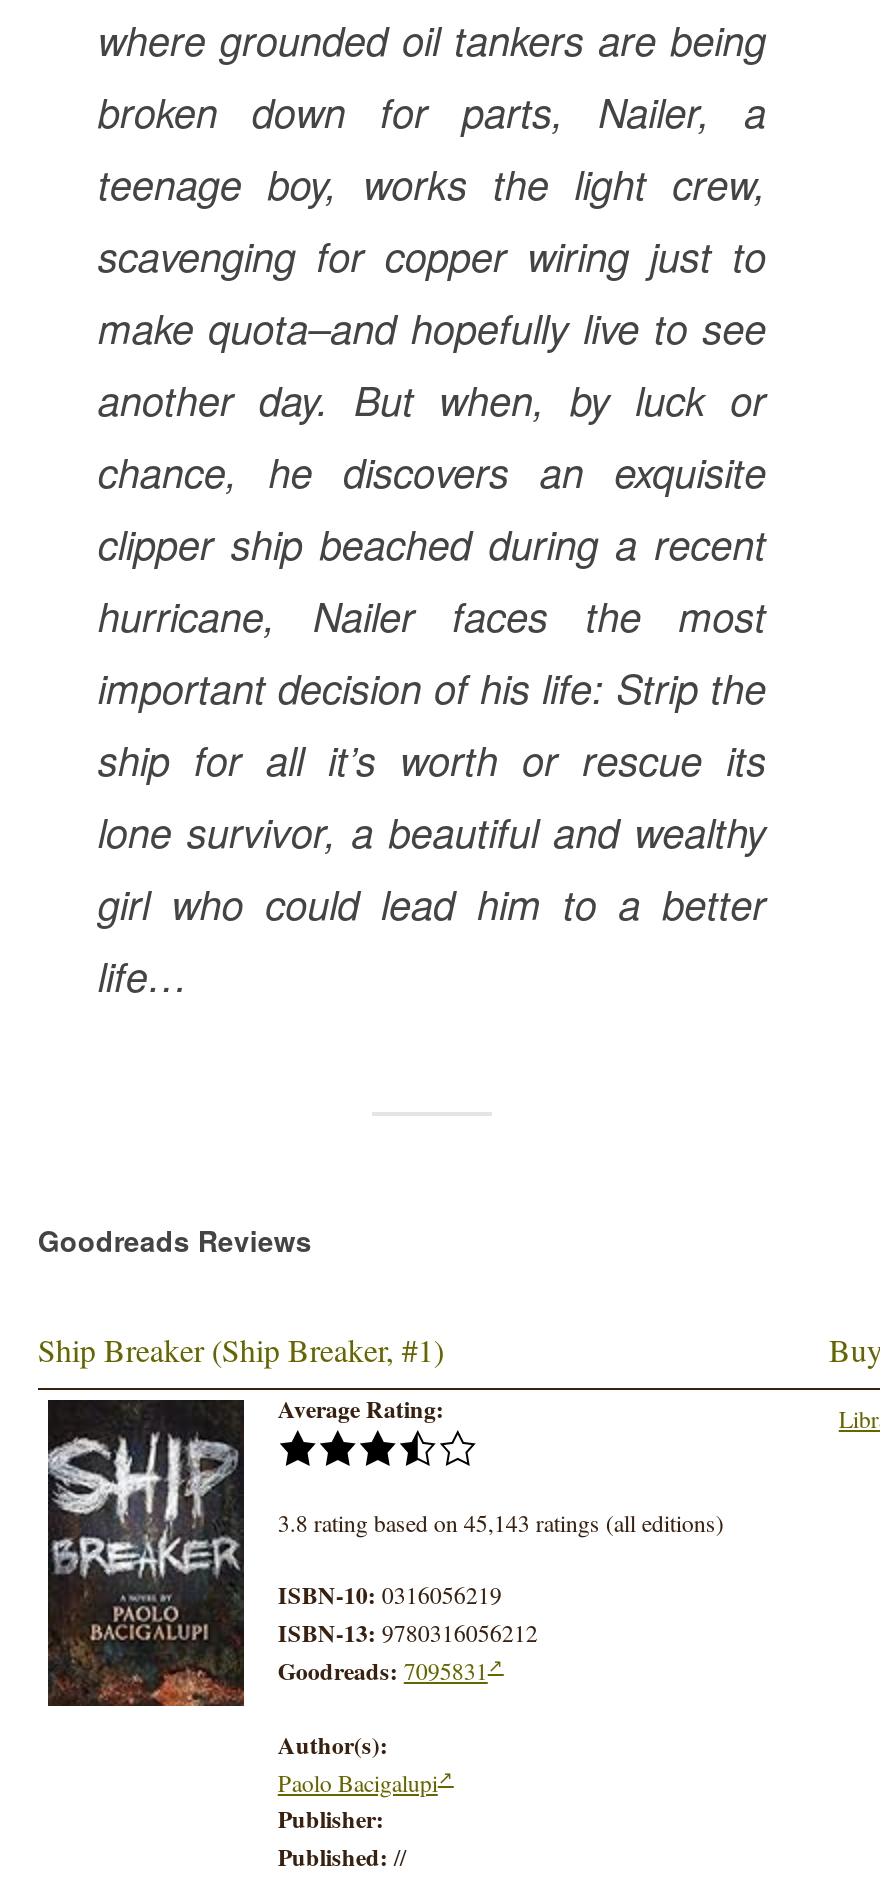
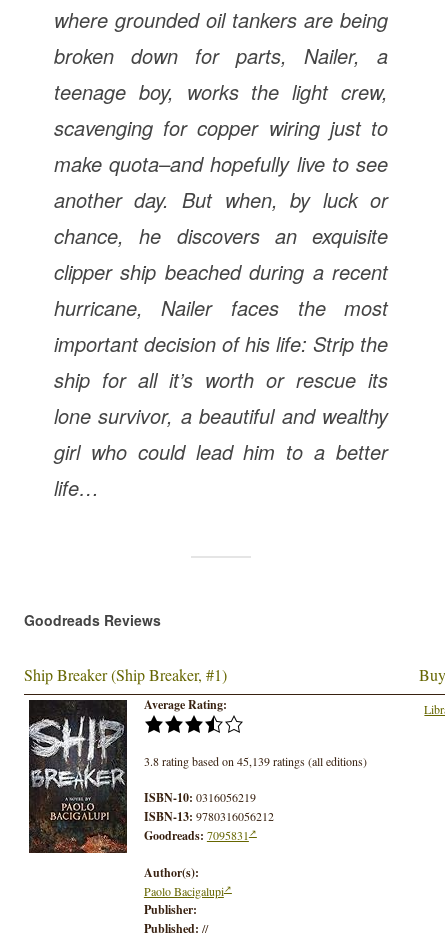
[278,1506,724,1538] 3.8 rating based on 45,143 ratings (all editions) -> [144,753,367,769] 3.8 rating based on 45,139 ratings (all editions)

